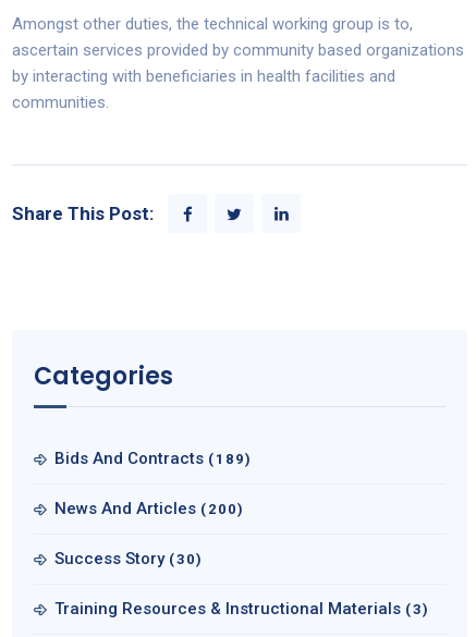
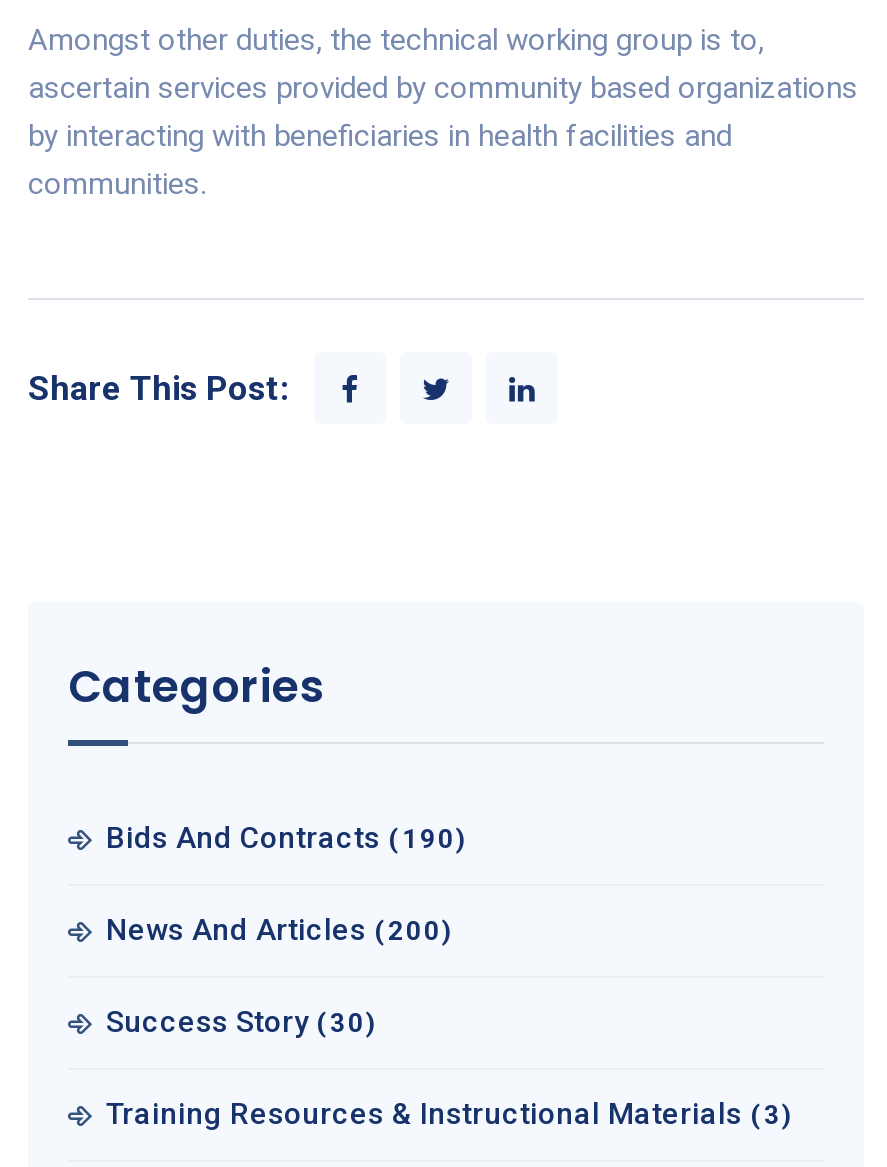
[54,448,253,468] Bids And Contracts (189) -> [106,821,470,857] Bids And Contracts (190)

